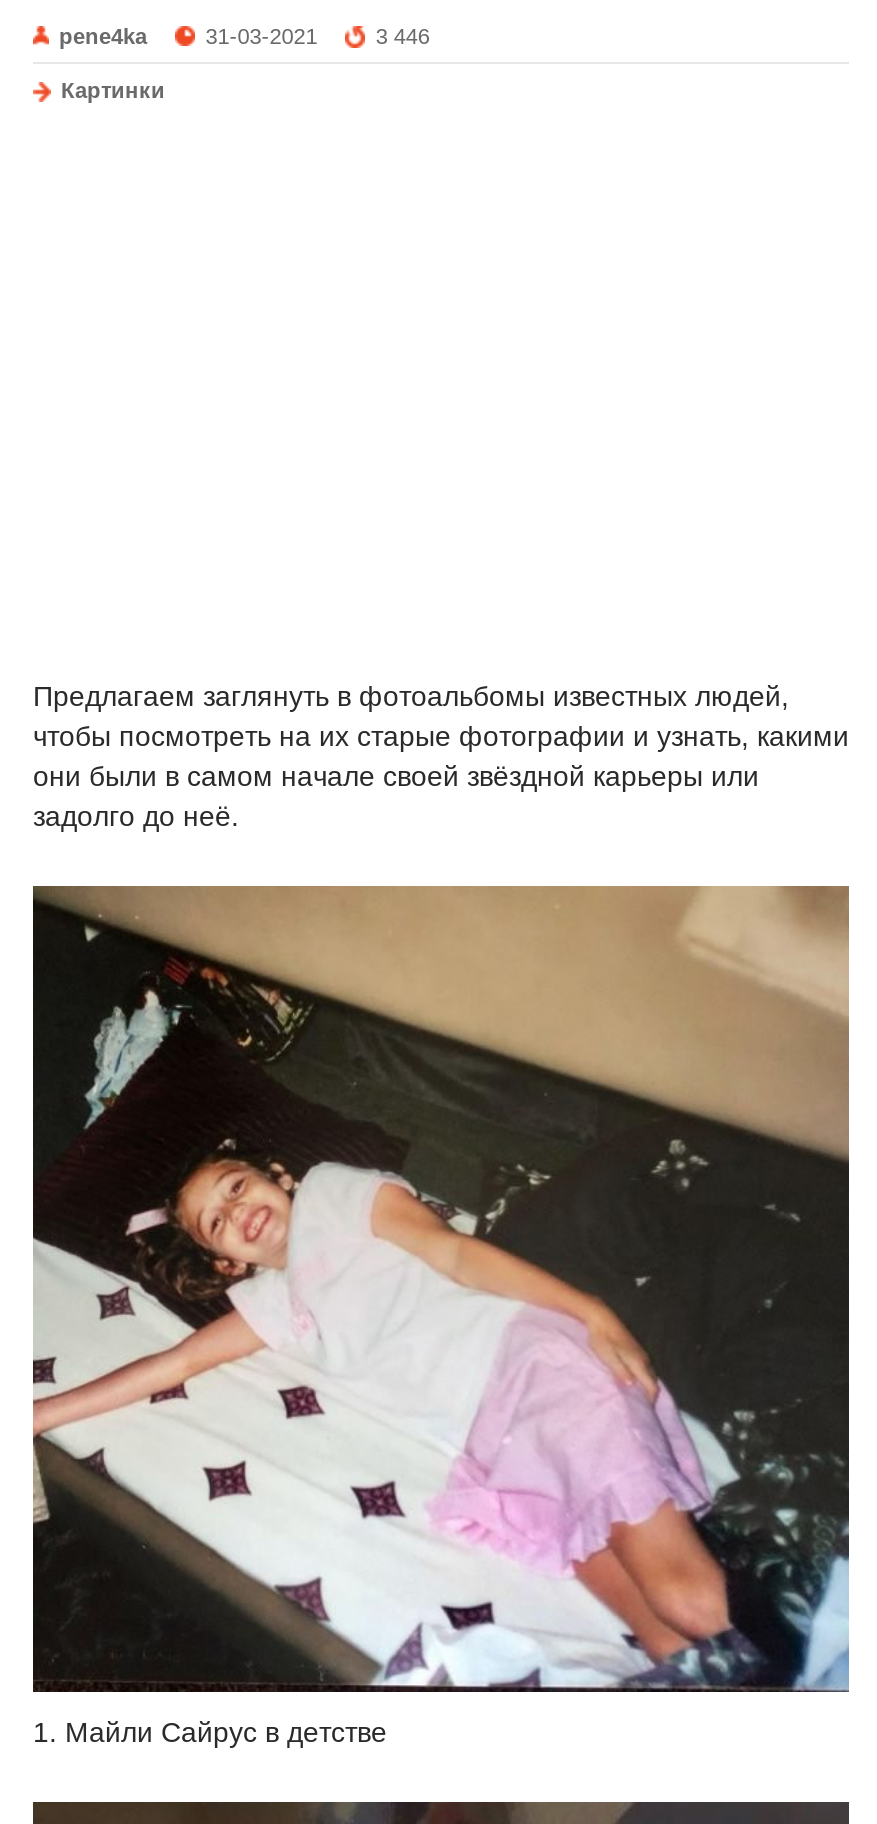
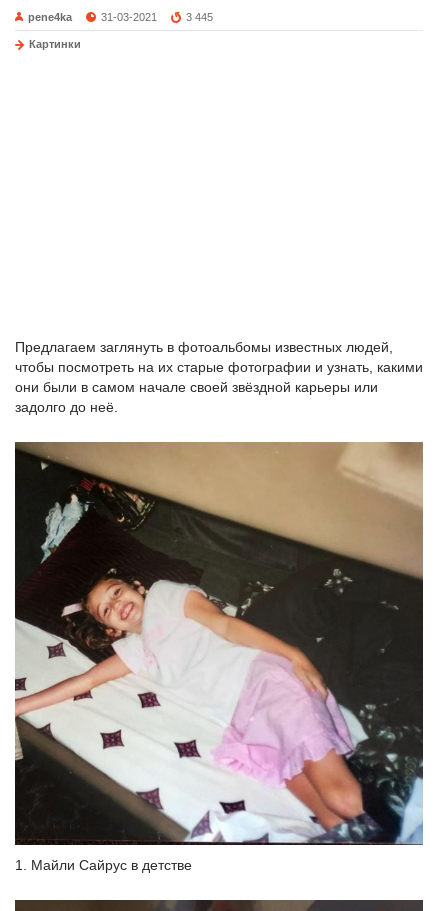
[376,24,430,48] 3 446 -> [186,11,213,23] 3 445

